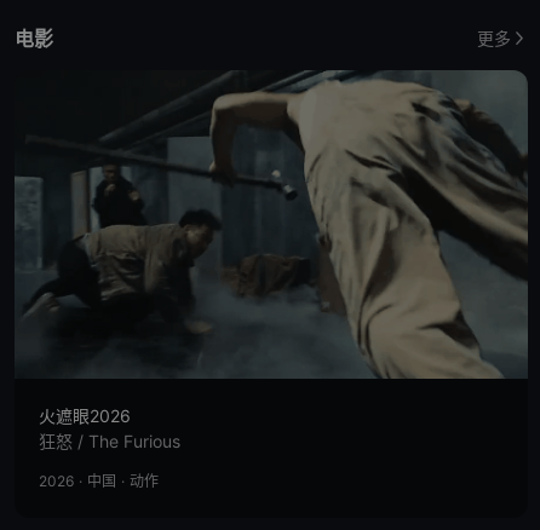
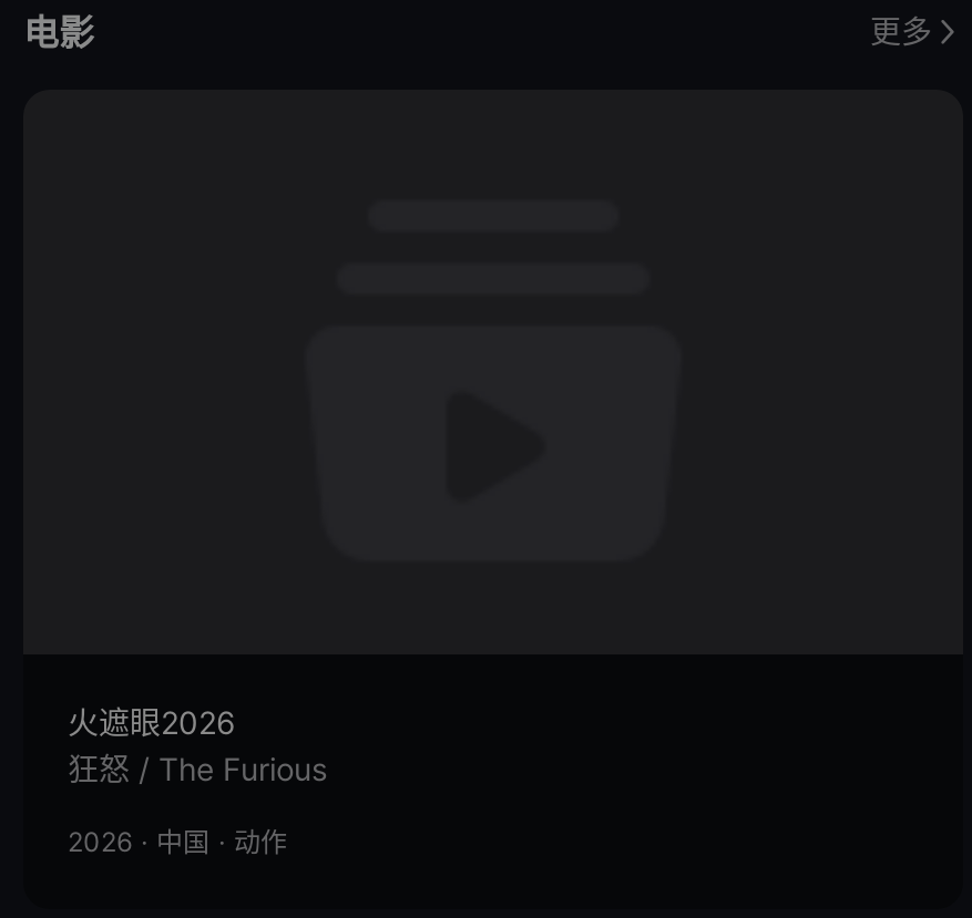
[15,70,528,379] [image] -> none

